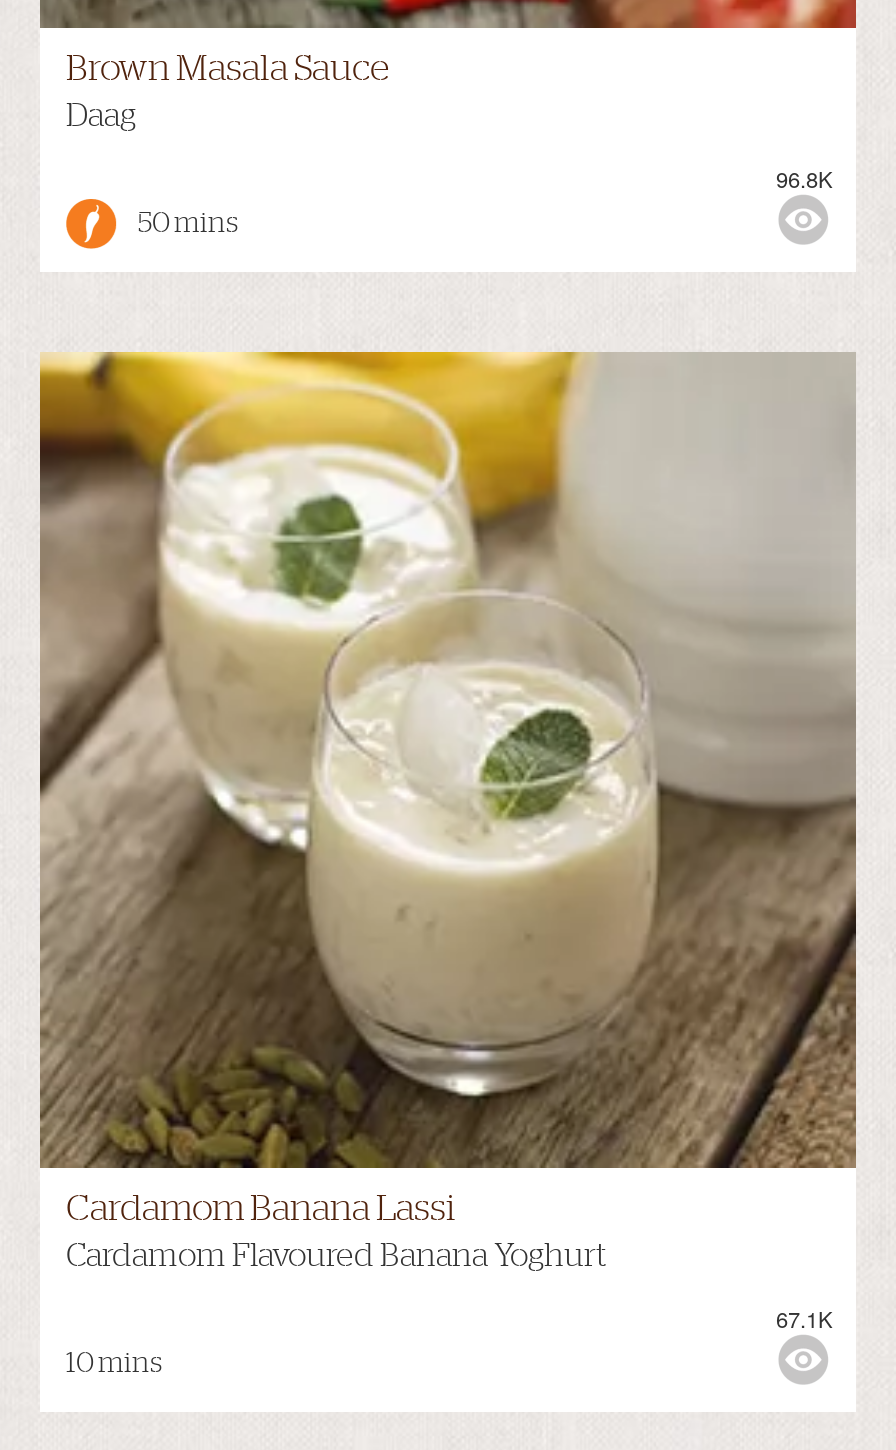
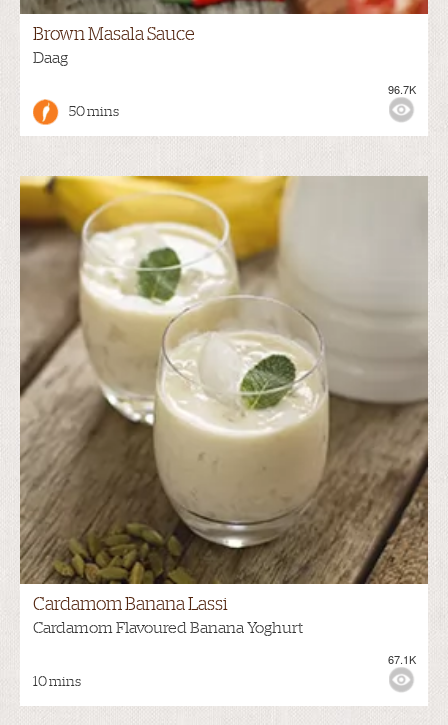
[776,162,832,194] 96.8K -> [388,81,416,97] 96.7K

